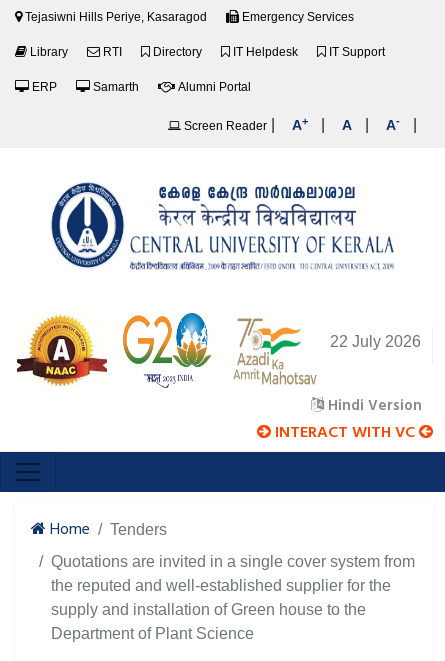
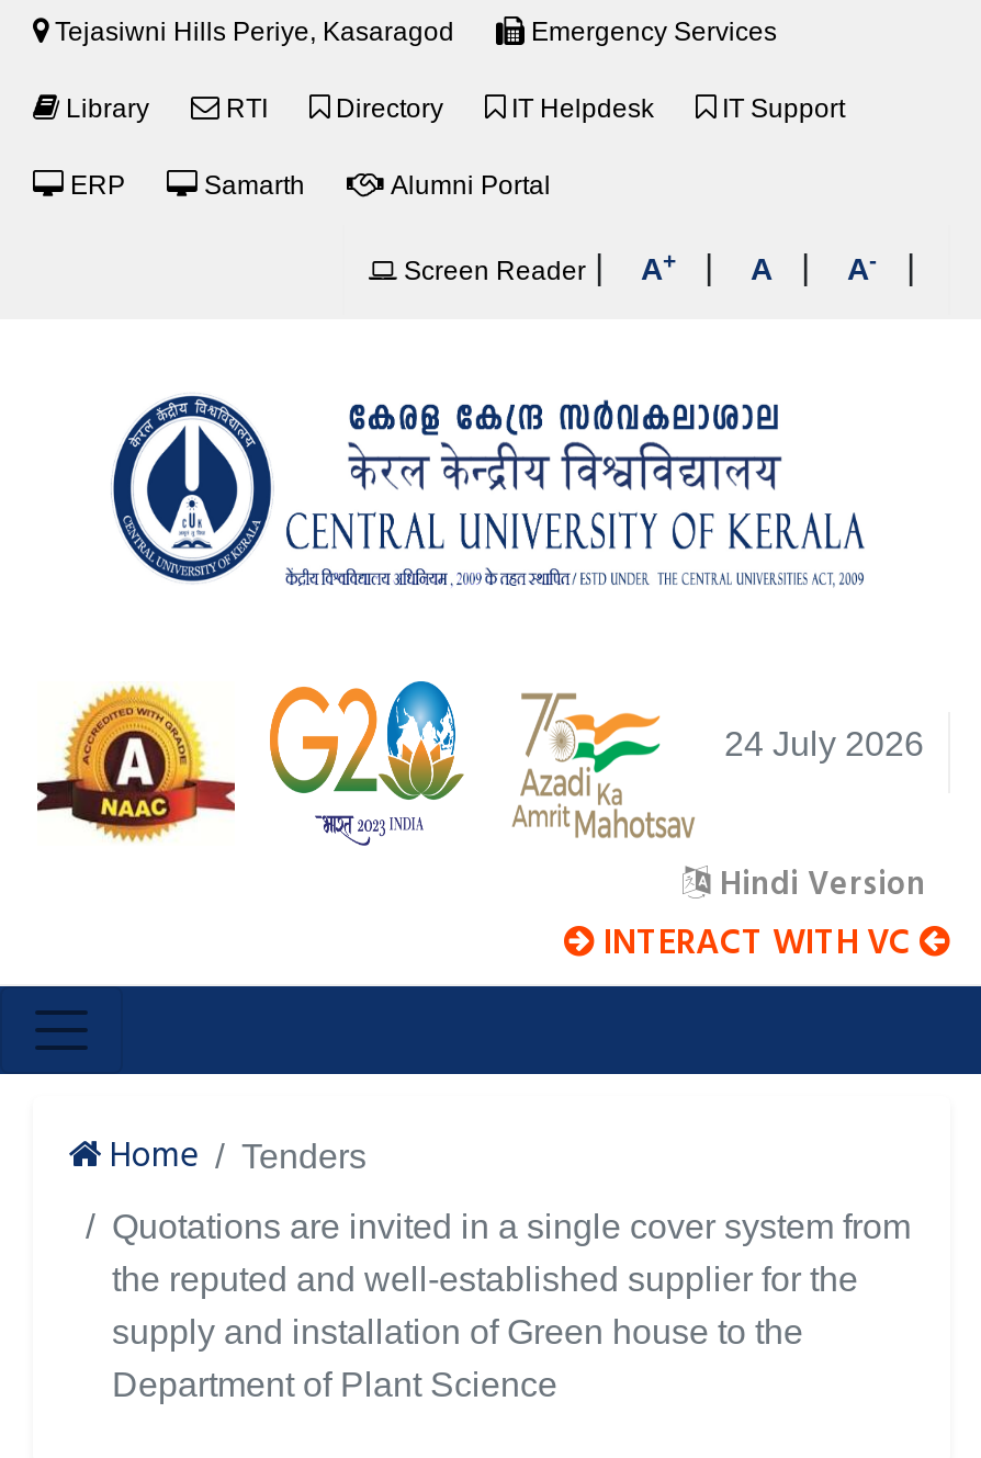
[330,333,421,350] 22 July 2026 -> [724,726,924,763] 24 July 2026

